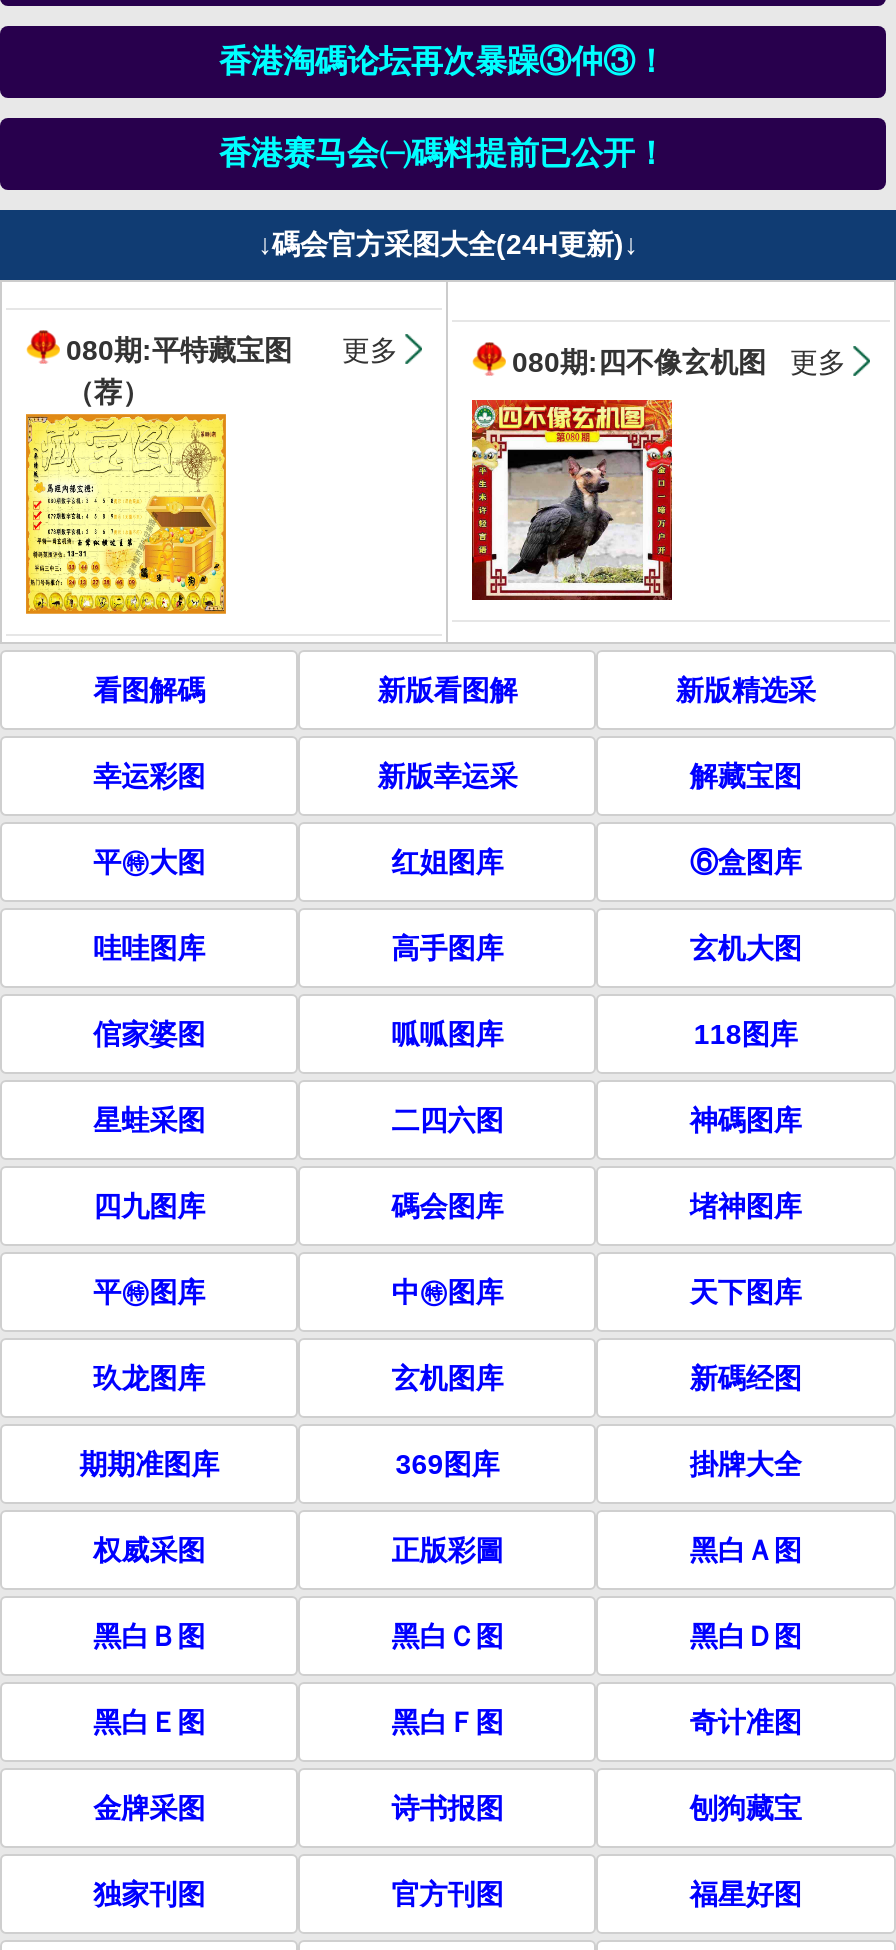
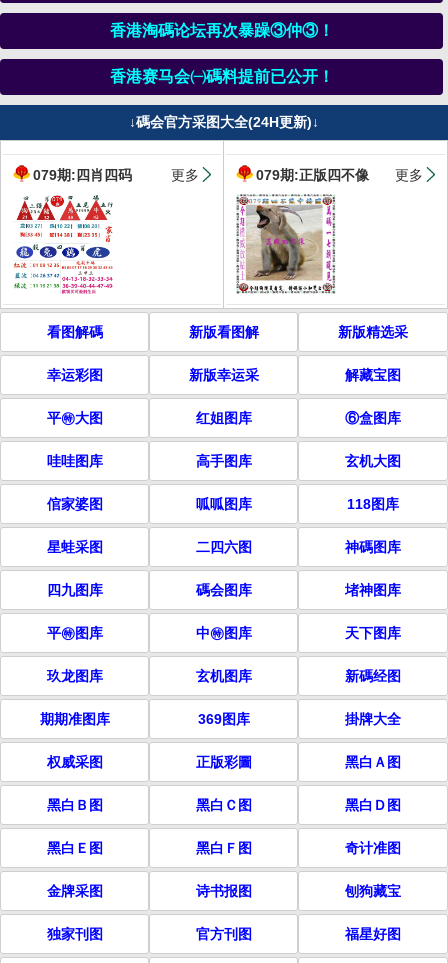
[66,334,292,408] 080期:平特藏宝图 | （荐） -> [33,167,132,183] 079期:四肖四码
[512,346,766,378] 080期:四不像玄机图 -> [256,167,369,183] 079期:正版四不像
[470,398,674,602] [image] -> [236,195,336,294] [image]
[24,412,228,616] [image] -> [13,194,113,294] [image]

